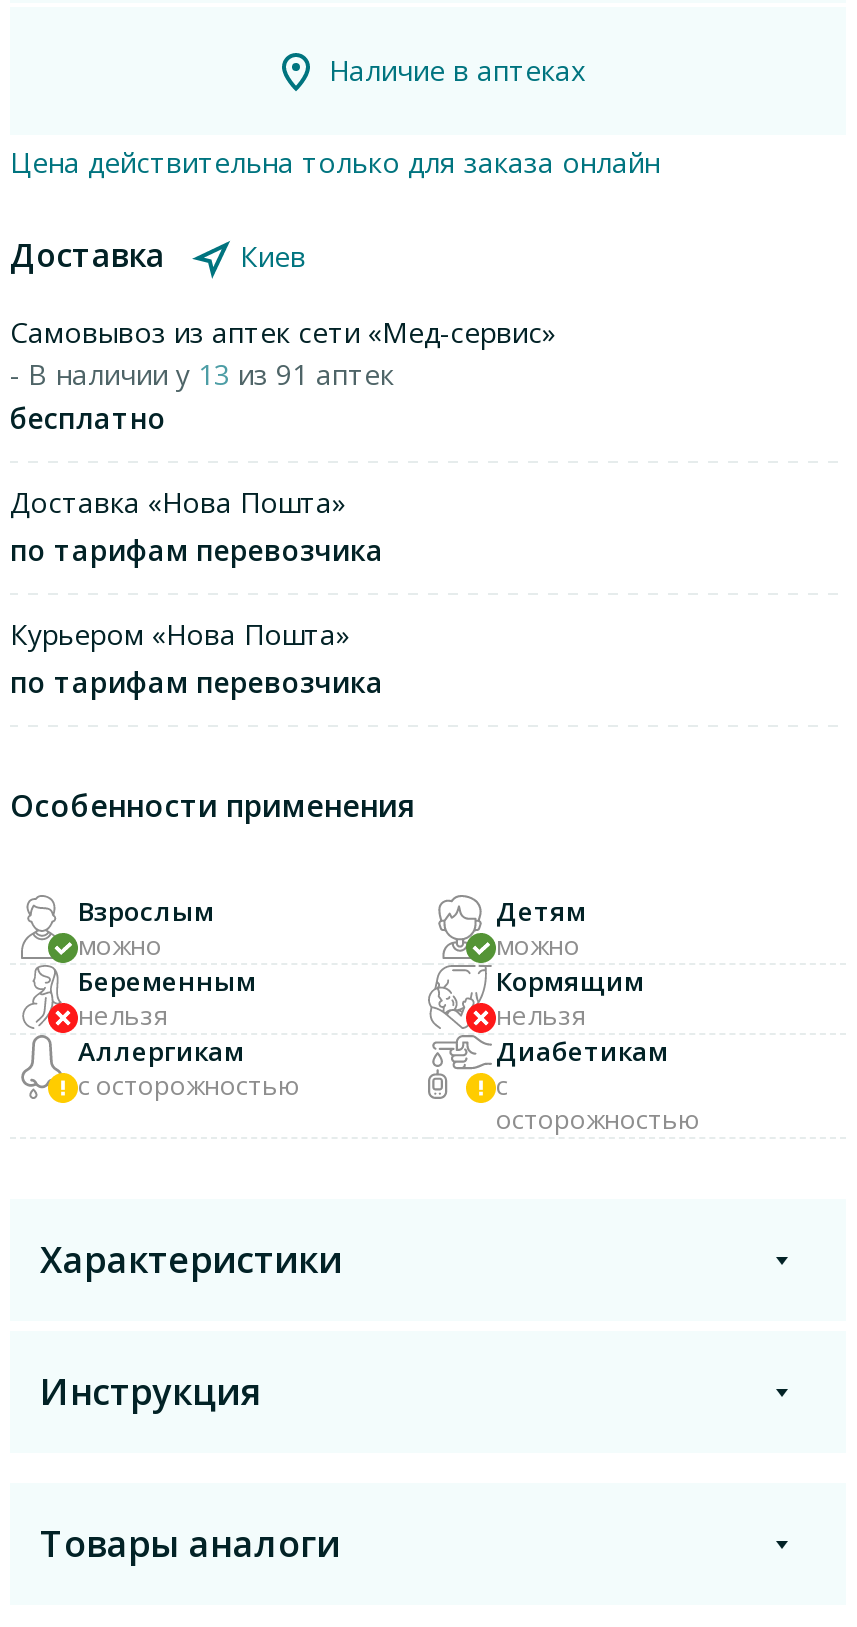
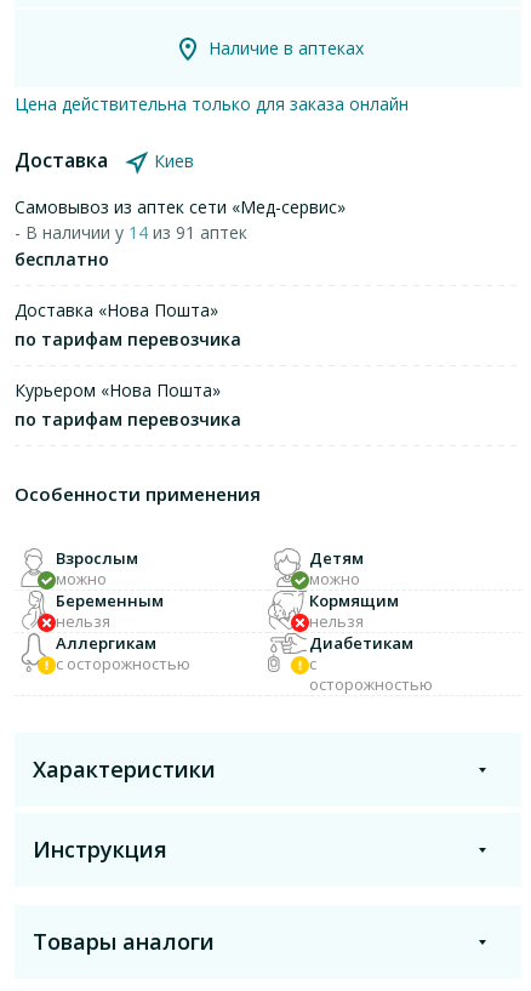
[10,356,394,394] - В наличии у 13 из 91 аптек -> [15,221,247,244] - В наличии у 14 из 91 аптек

